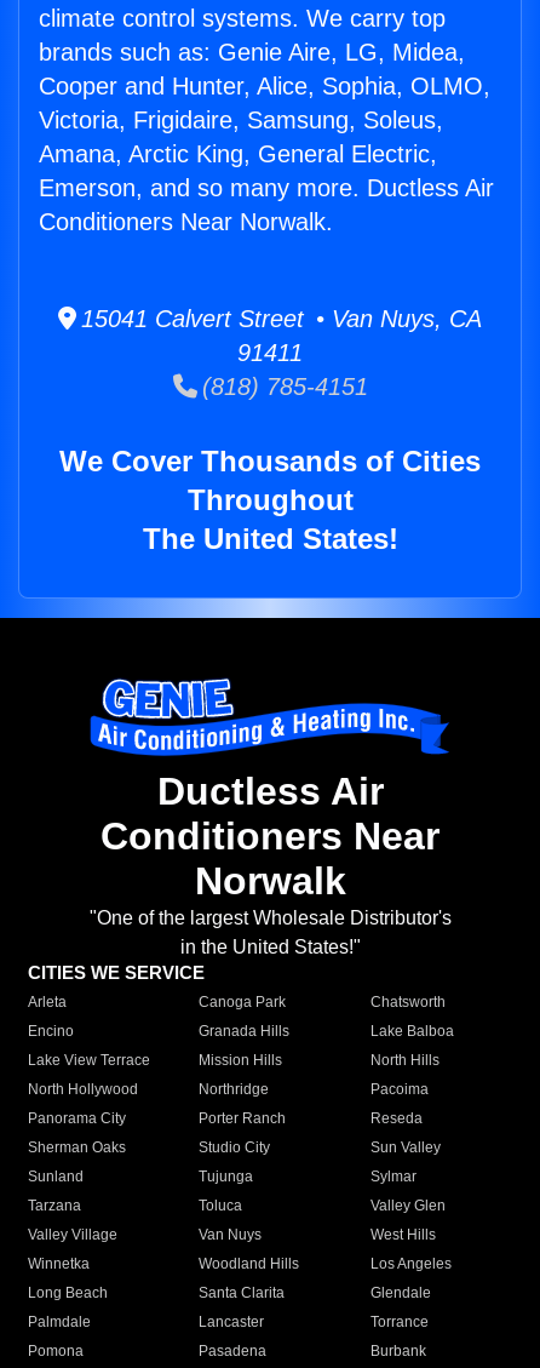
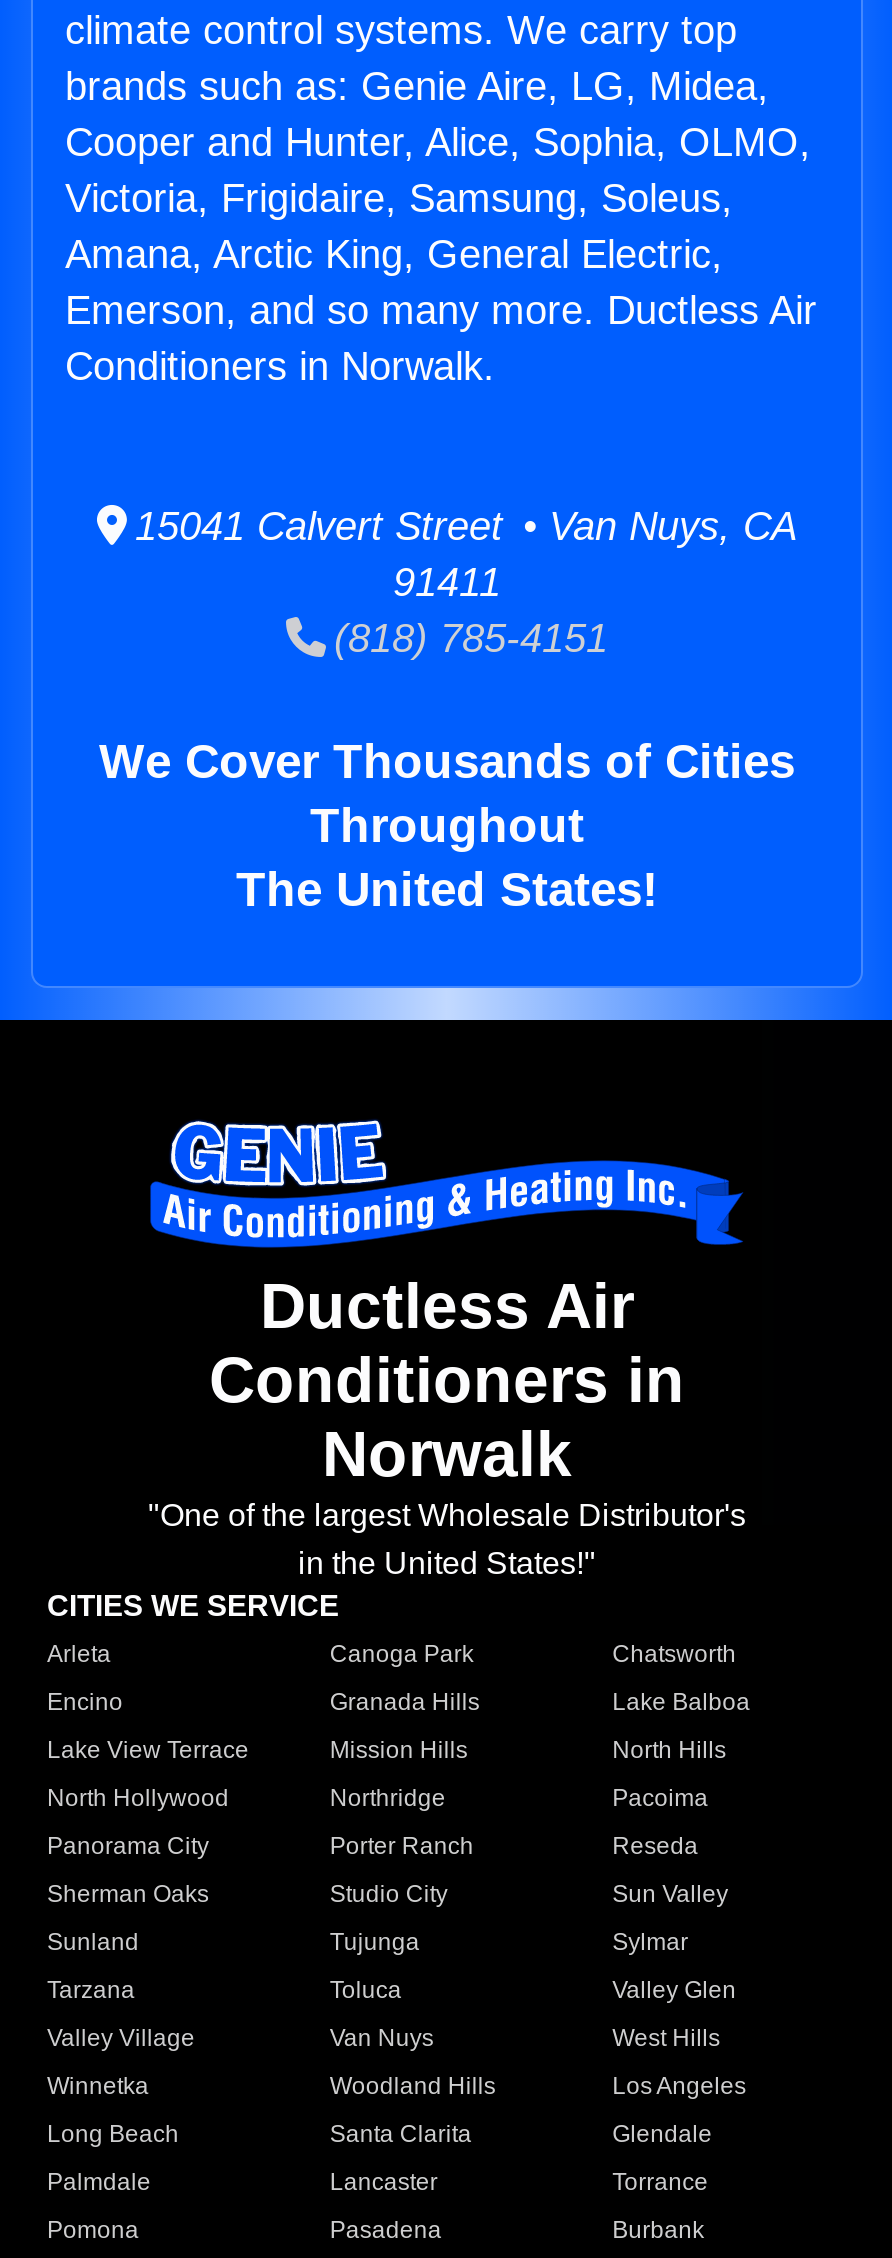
[39,208,333,235] Conditioners Near Norwalk. -> [65,344,495,388] Conditioners in Norwalk.
[100,814,440,858] Conditioners Near -> [209,1344,685,1416] Conditioners in

